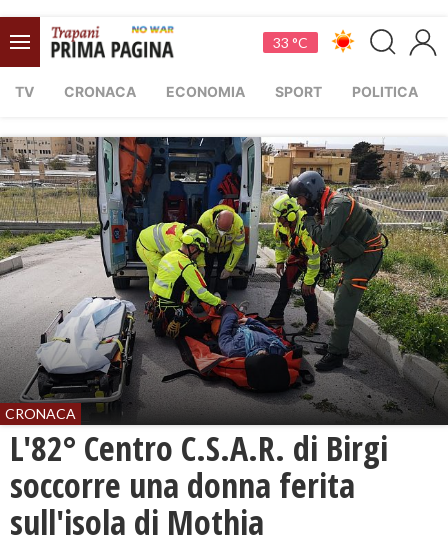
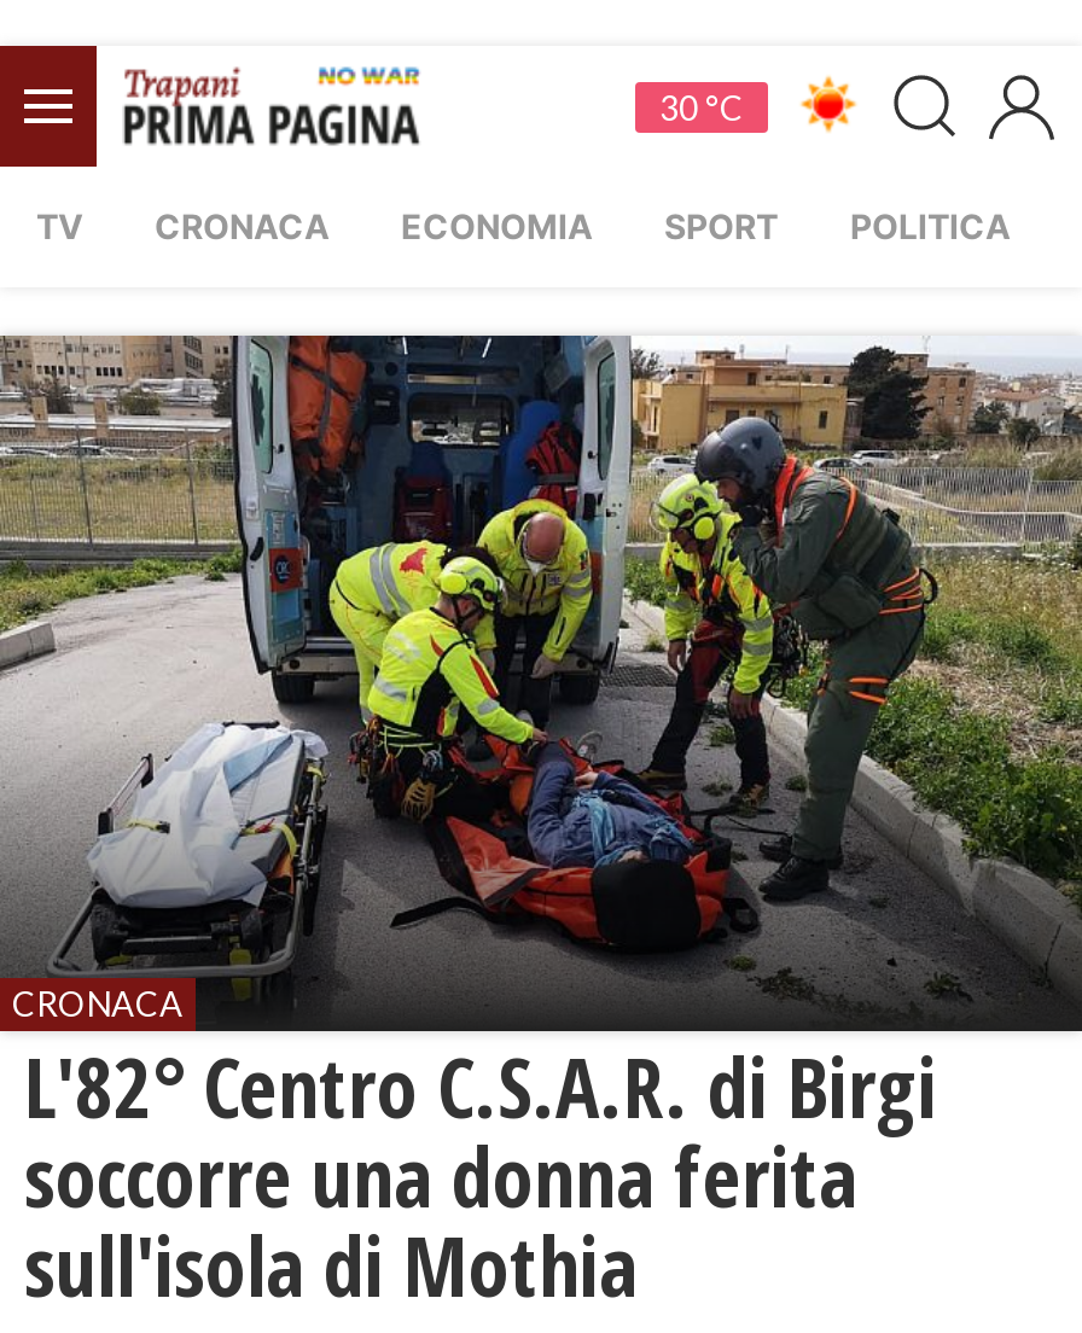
[273,33,308,50] 33 °C -> [659,86,744,127] 30 °C

